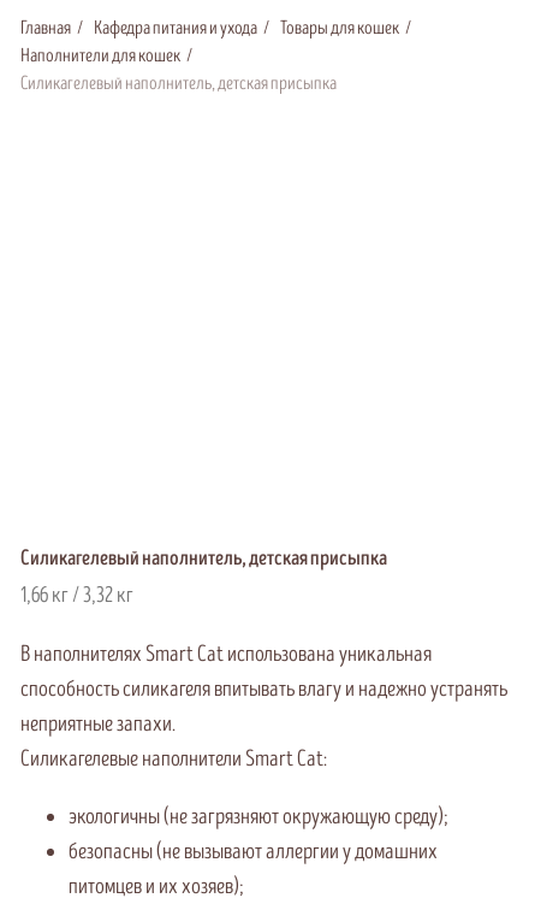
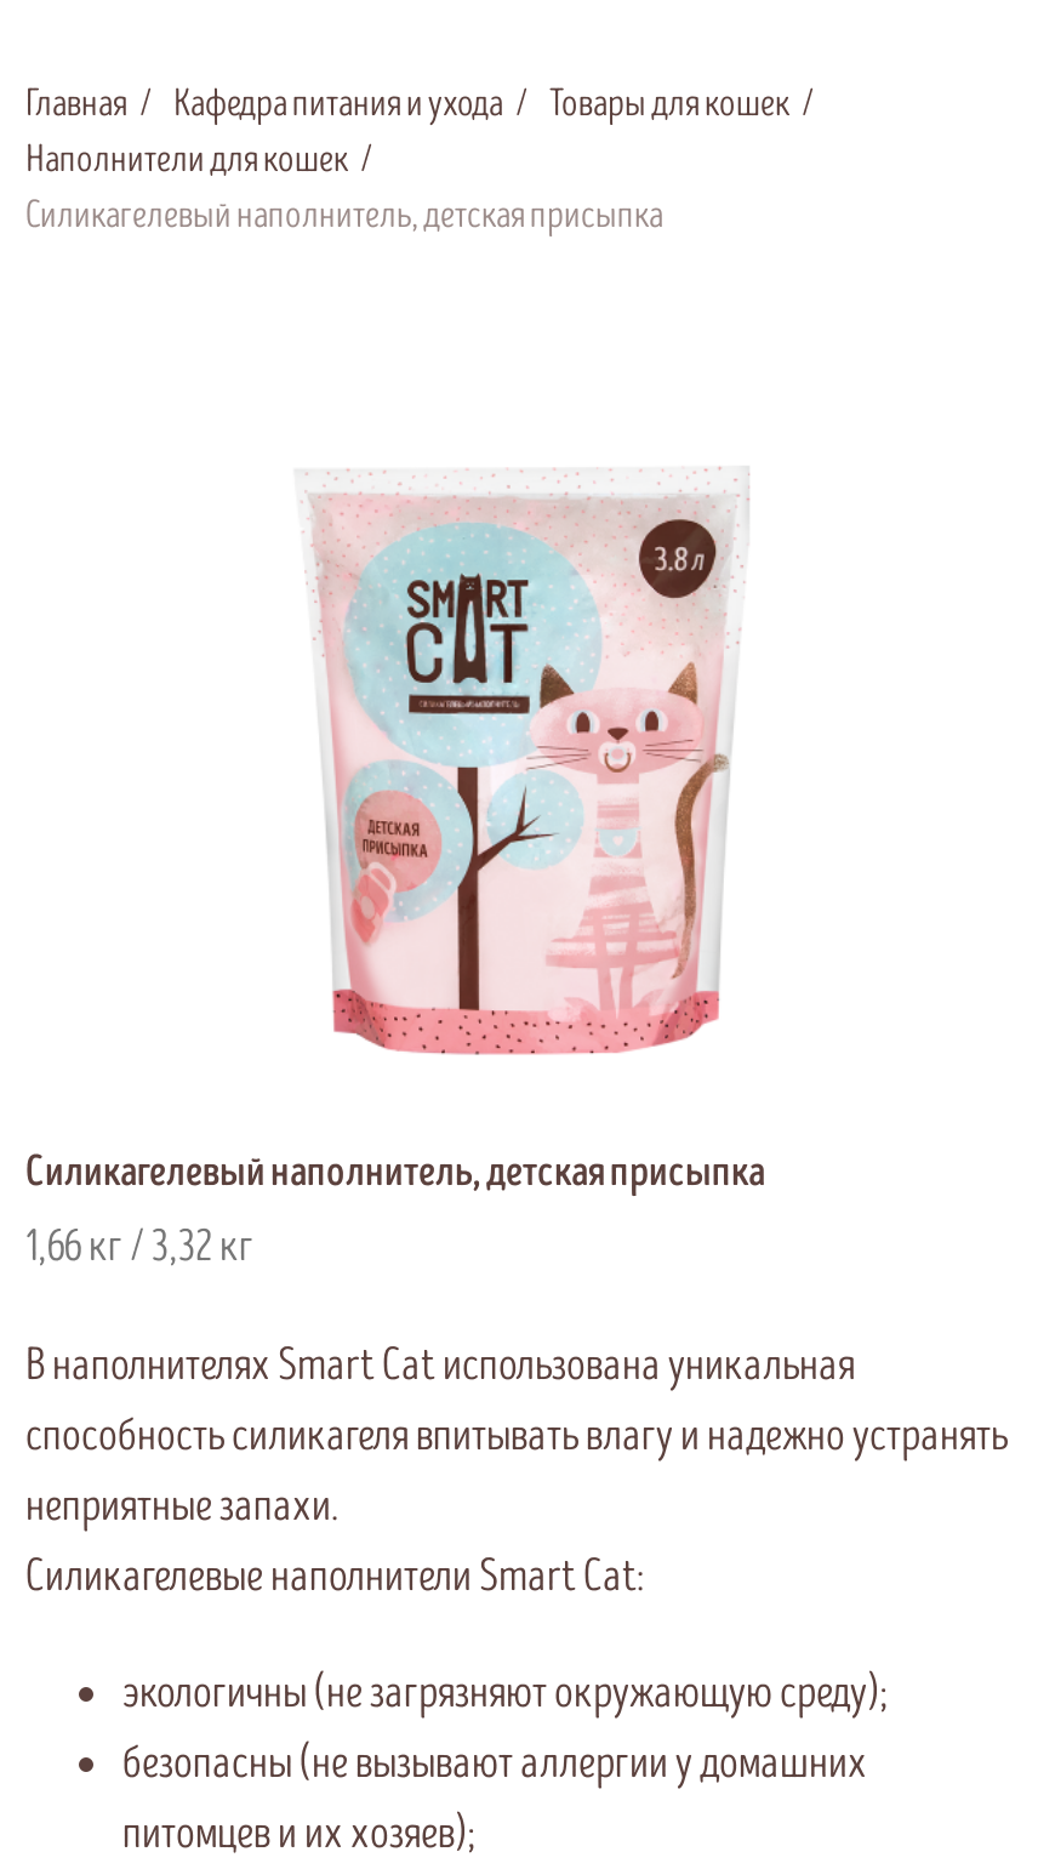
none -> [302,467,751,1056] [image]

